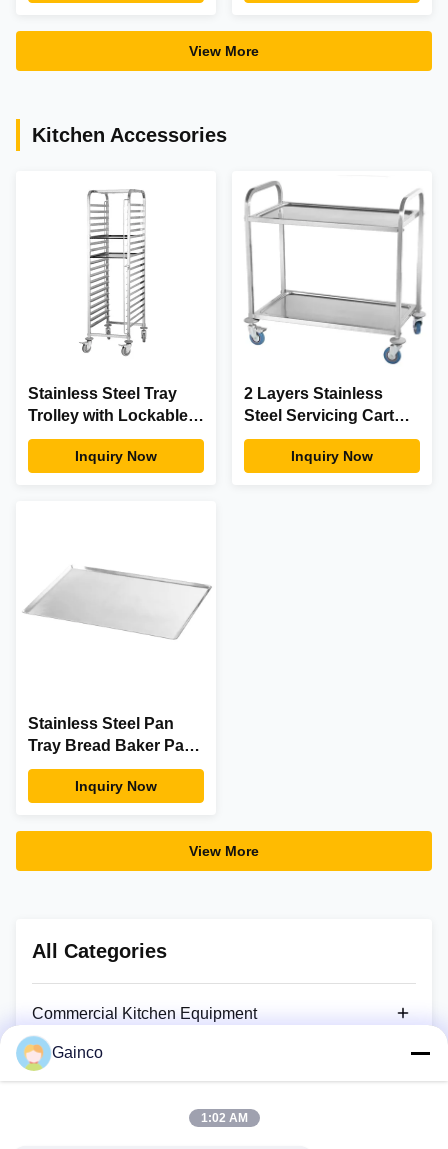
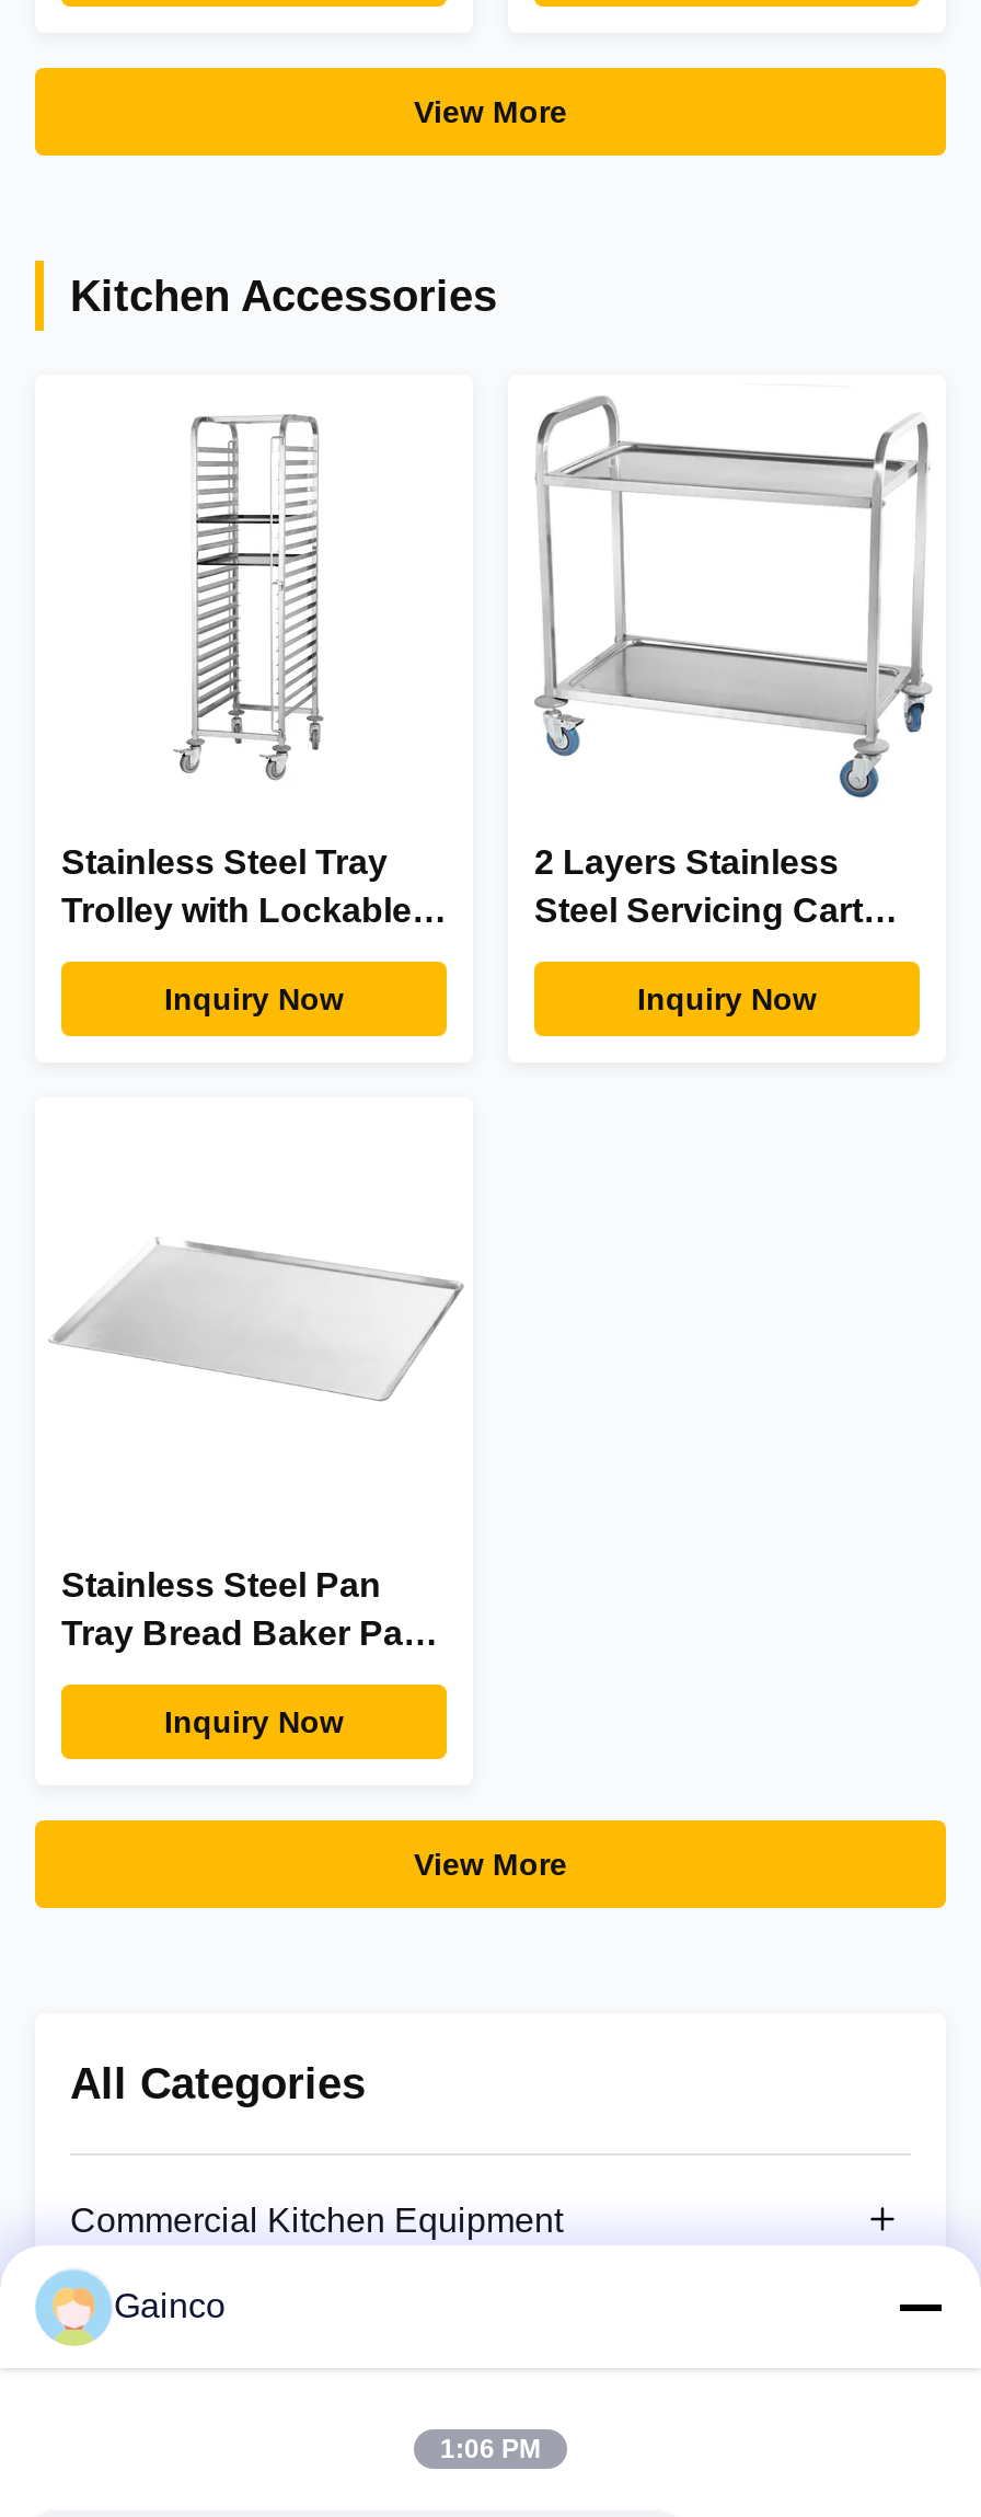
[200,1111,247,1125] 1:02 AM -> [440,2434,541,2464] 1:06 PM

